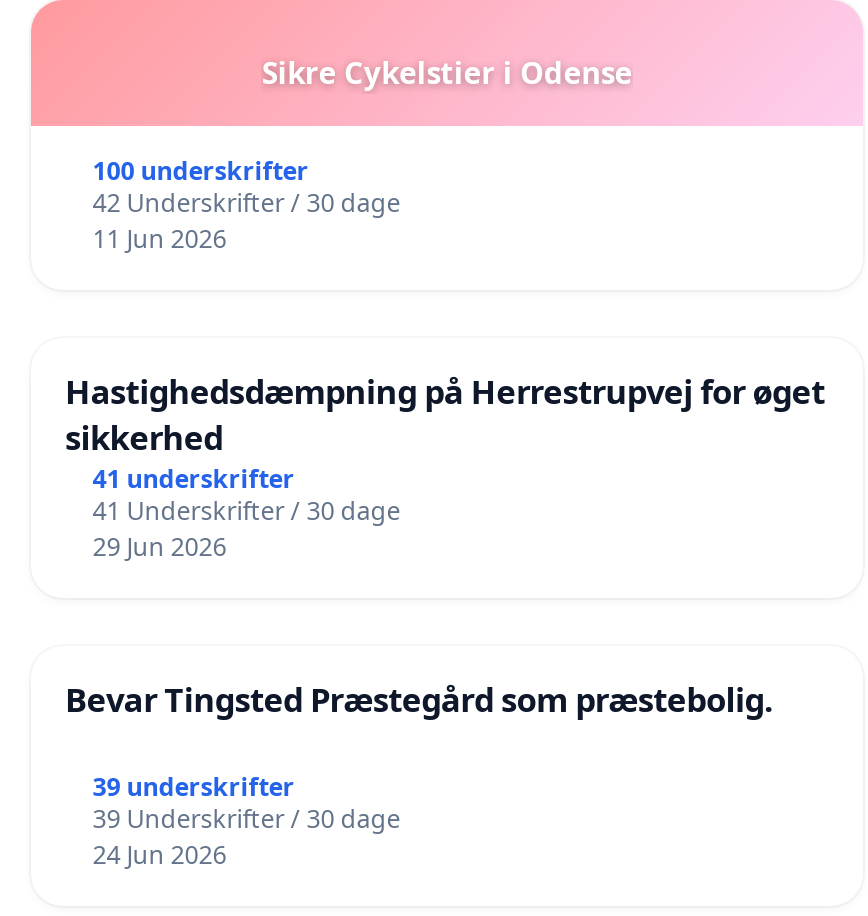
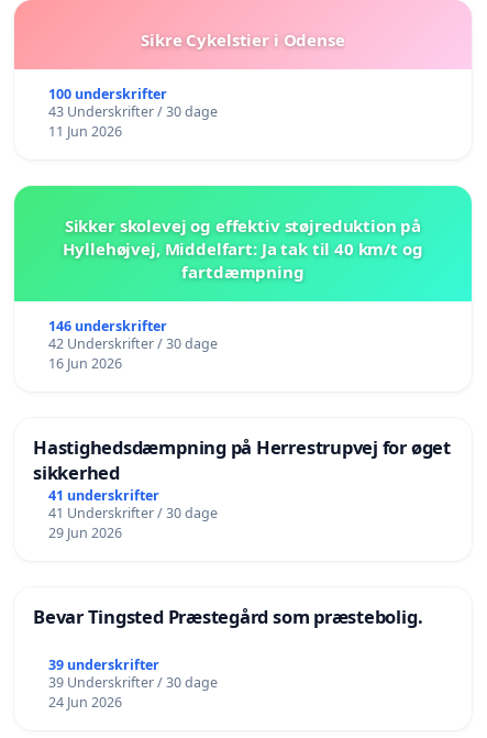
moved [93,187,401,221] -> [48,335,217,354]: 42 Underskrifter / 30 dage
none -> [48,103,217,122] 43 Underskrifter / 30 dage
none -> [13,185,473,373] [image] | Sikker skolevej og effektiv støjreduktion på | Hyllehøjvej, Middelfart: Ja tak til 40 km/t og | fartdæmpning | 146 underskrifter | 16 Jun 2026

